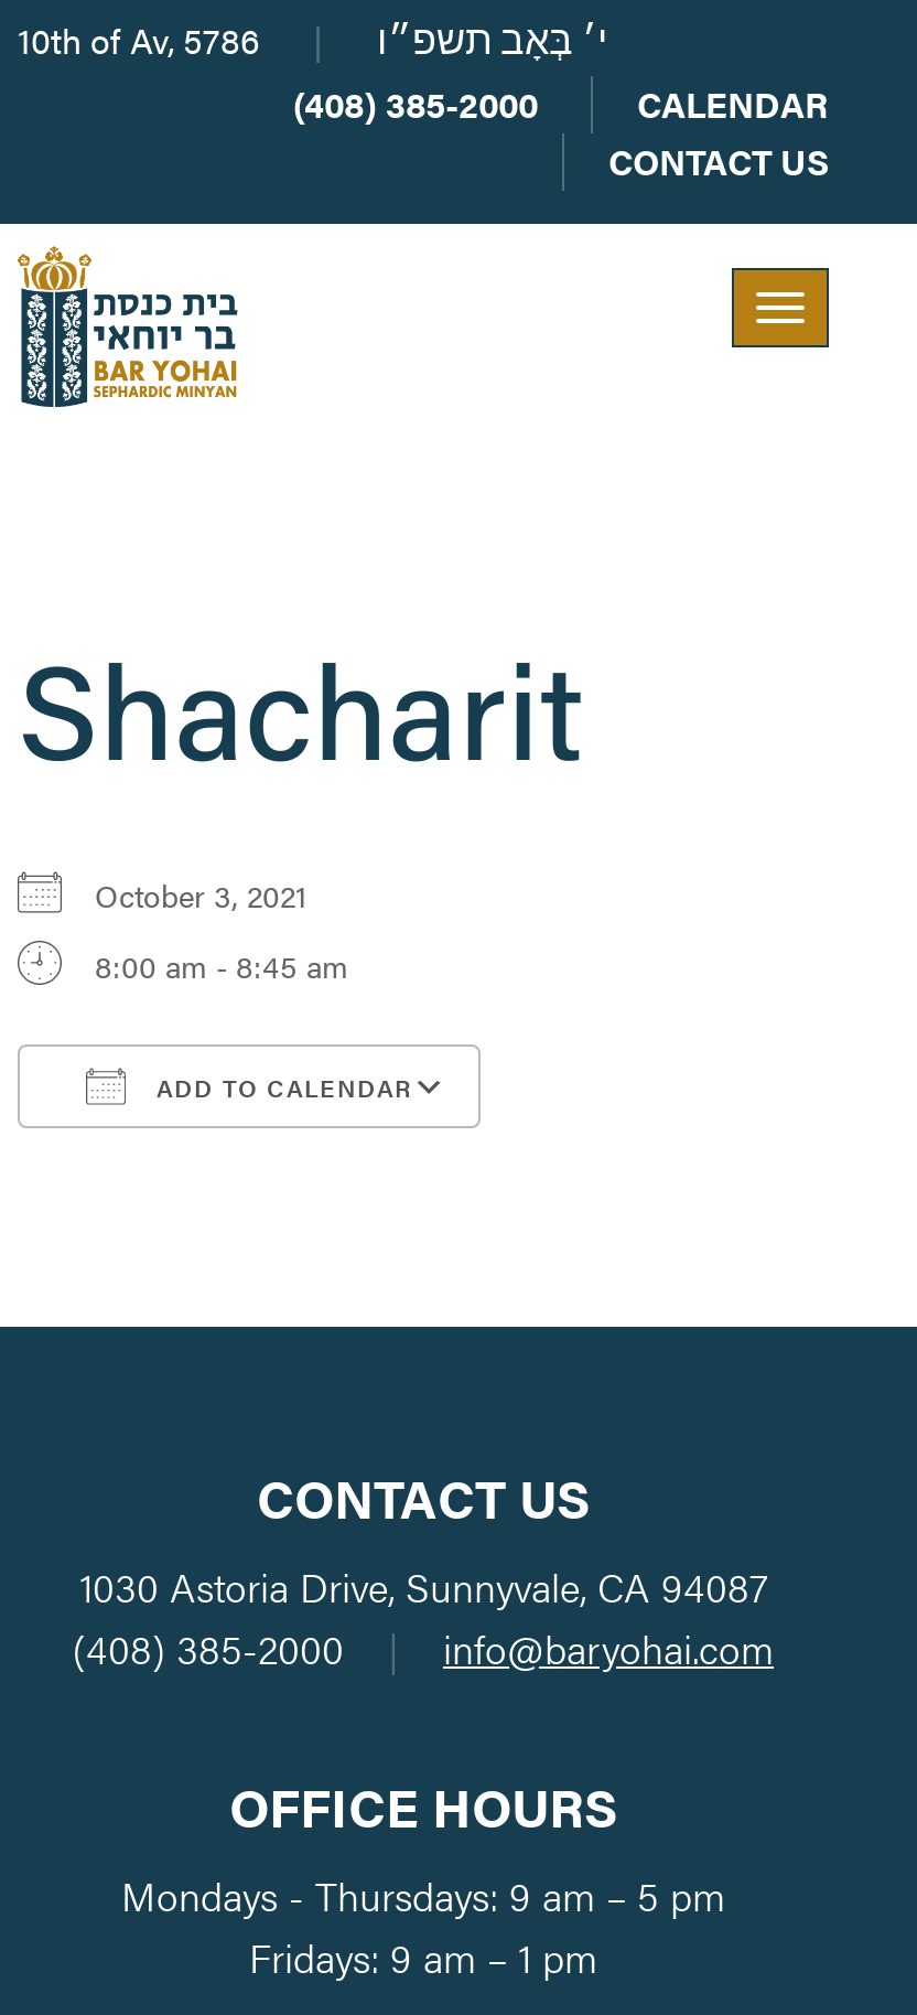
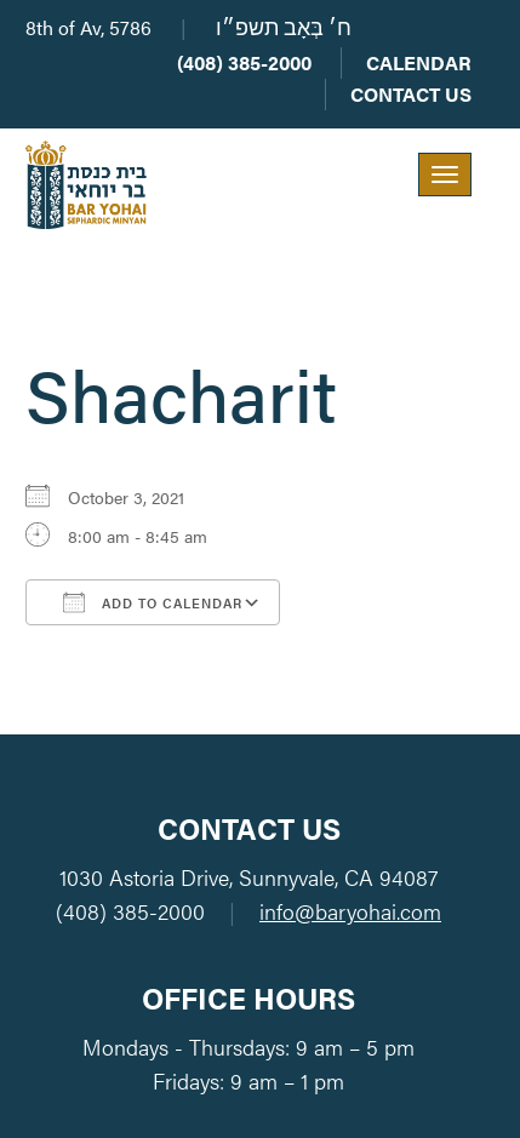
[18,14,269,65] 10th of Av, 5786 -> [25,13,156,41] 8th of Av, 5786
[377,23,608,65] י׳ בְּאָב תשפ״ו -> [216,18,352,41] ח׳ בְּאָב תשפ״ו

